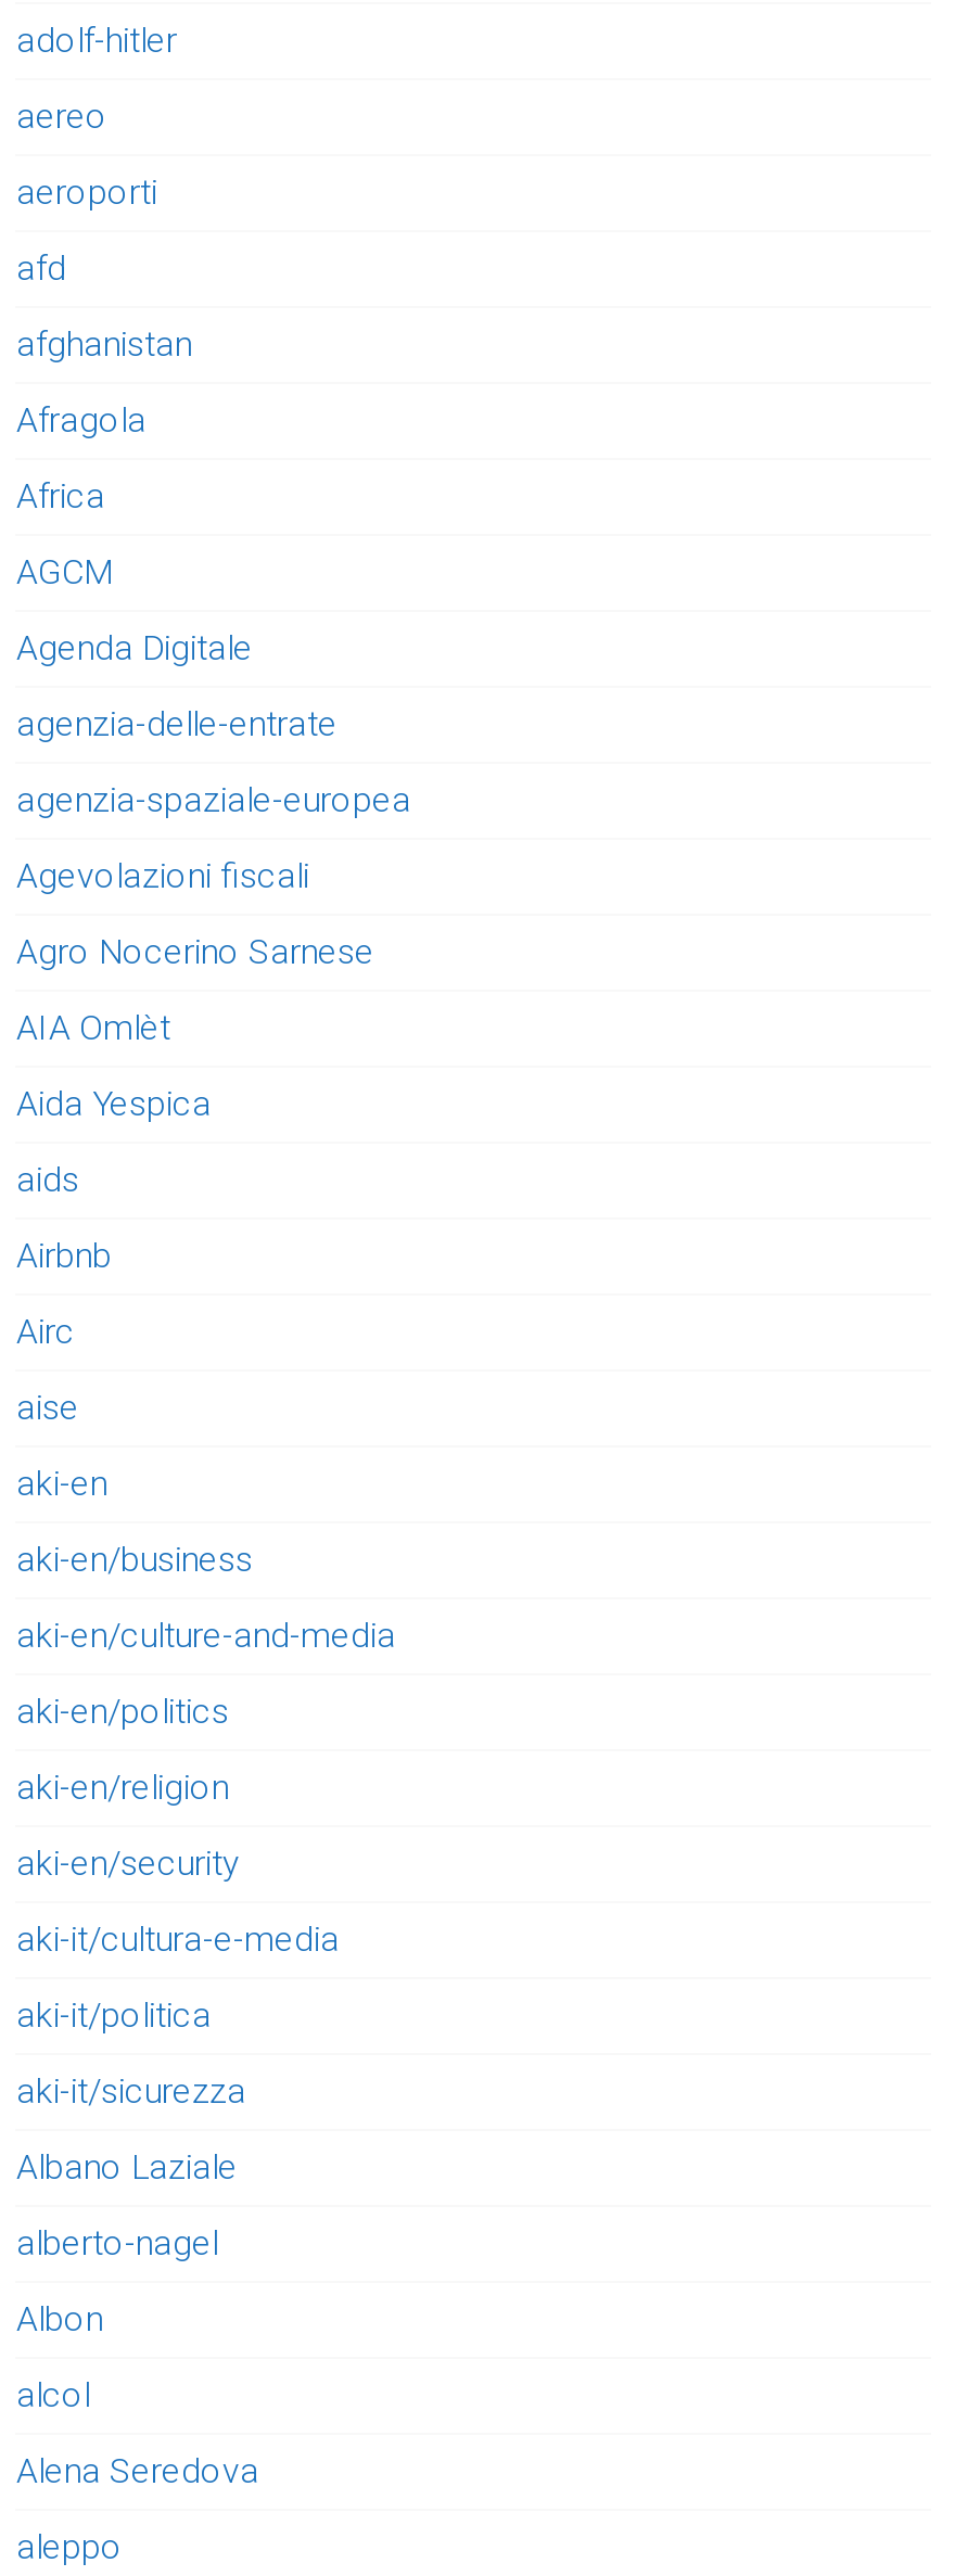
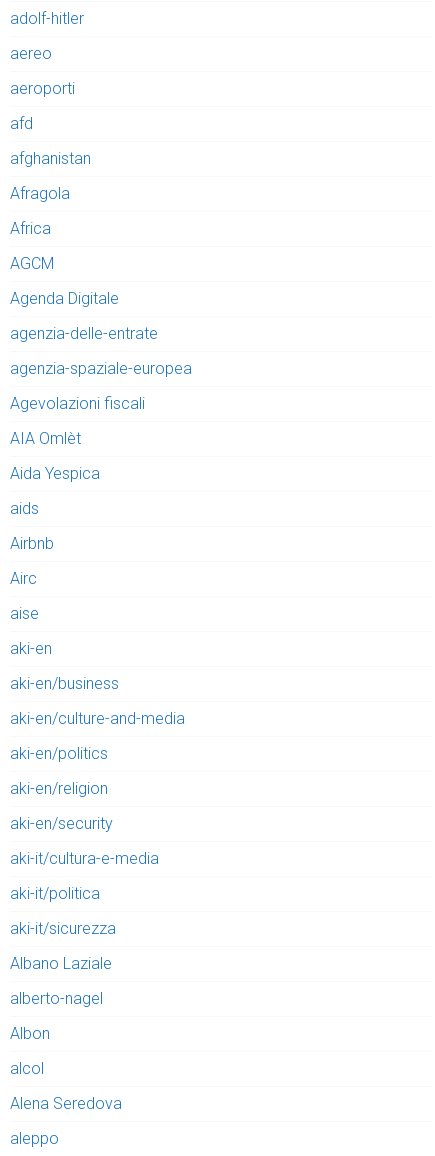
[16,930,374,971] Agro Nocerino Sarnese -> none

